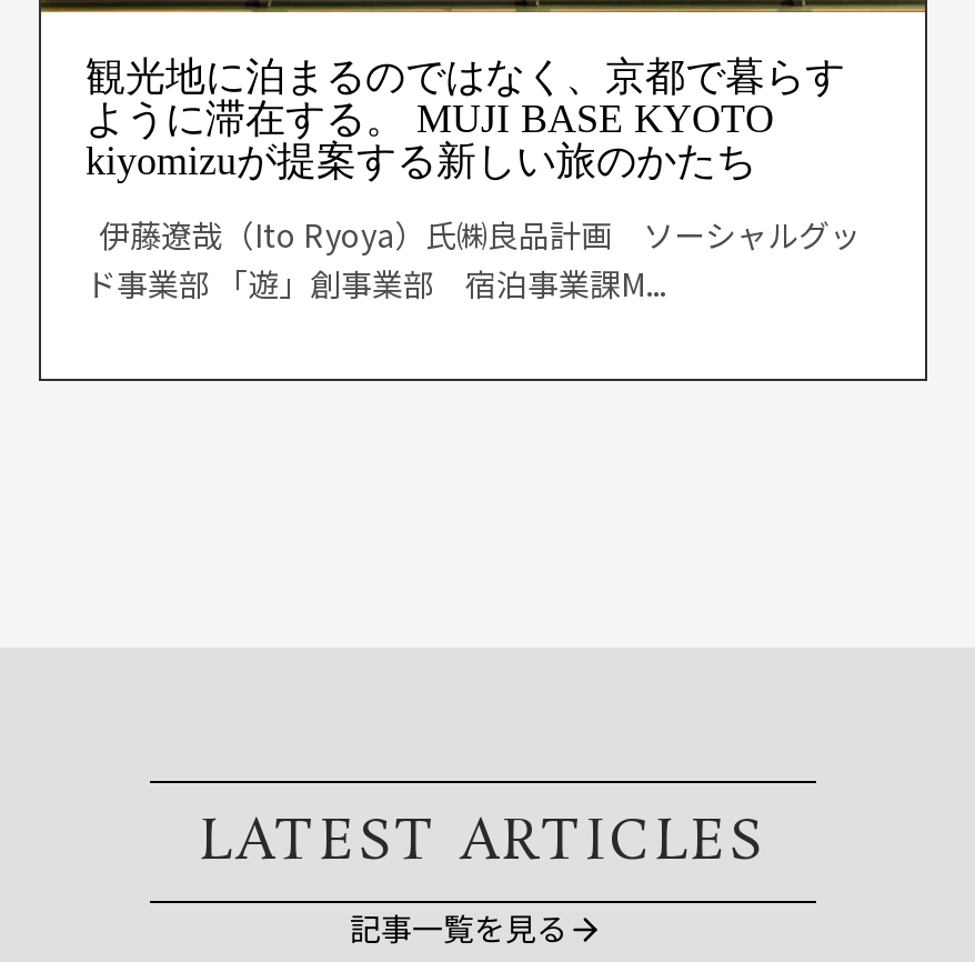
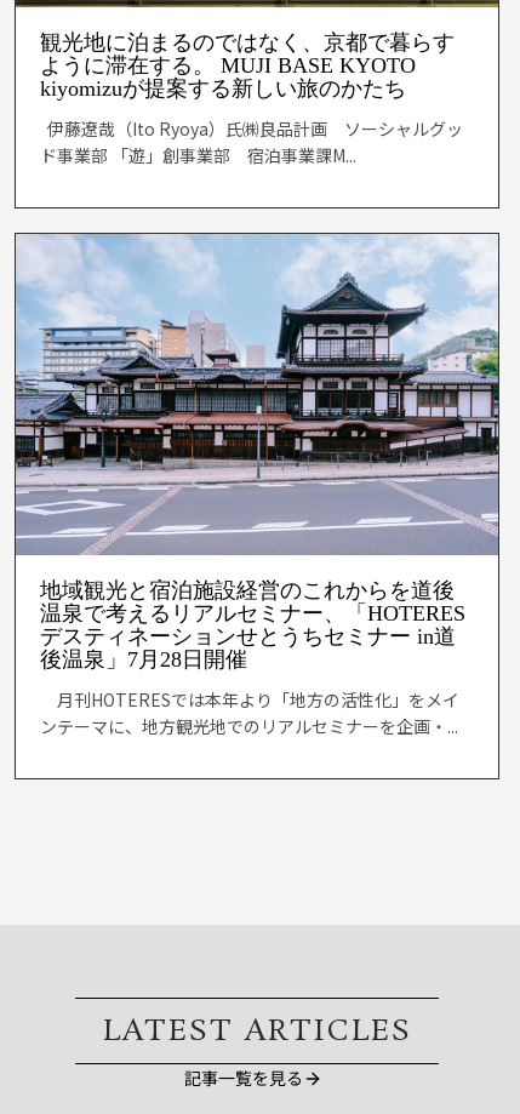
none -> [15,232,499,739] [image] | 地域観光と宿泊施設経営のこれからを道後 | 温泉で考えるリアルセミナー、「HOTERES | デスティネーションせとうちセミナー in道 | 後温泉」7月28日開催 | 月刊HOTERESでは本年より「地方の活性化」をメイ | ンテーマに、地方観光地でのリアルセミナーを企画・...

